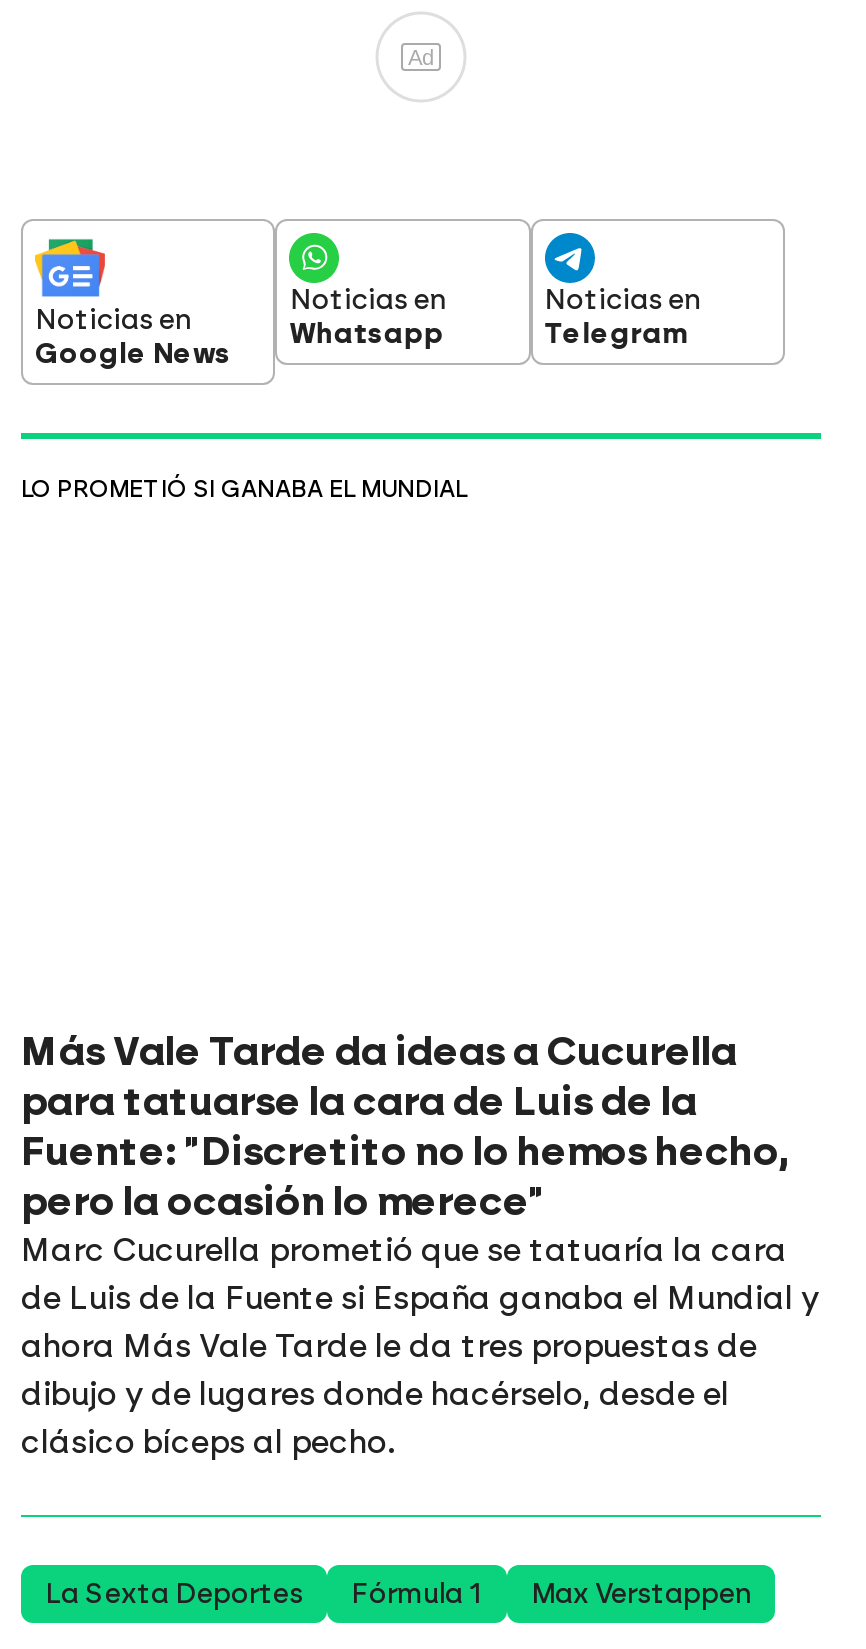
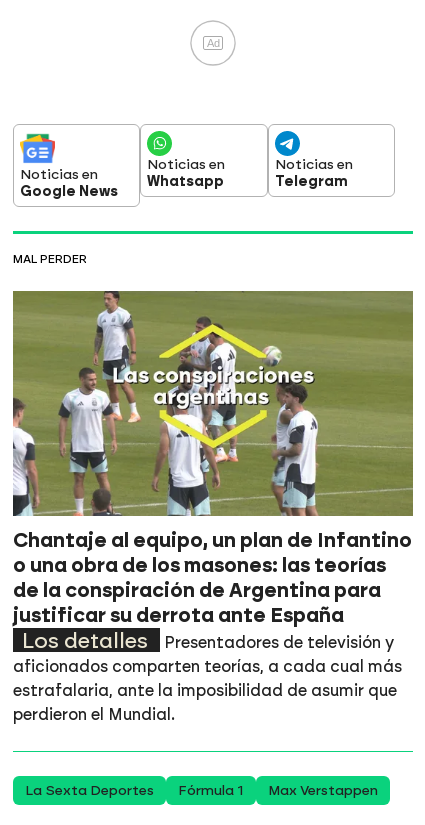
none -> [12,290,414,517] [image]
[21,475,467,503] LO PROMETIÓ SI GANABA EL MUNDIAL -> [13,252,87,266] MAL PERDER
[21,1027,819,1461] Más Vale Tarde da ideas a Cucurella | para tatuarse la cara de Luis de la | Fuente: "Discretito no lo hemos hecho, | pero la ocasión lo merece" | Marc Cucurella prometió que se tatuaría la cara | de Luis de la Fuente si España ganaba el Mundial y | ahora Más Vale Tarde le da tres propuestas de | dibujo y de lugares donde hacérselo, desde el | clásico bíceps al pecho. -> [13,528,412,724] Chantaje al equipo, un plan de Infantino | o una obra de los masones: las teorías | de la conspiración de Argentina para | justificar su derrota ante España | Los detalles | Presentadores de televisión y | aficionados comparten teorías, a cada cual más | estrafalaria, ante la imposibilidad de asumir que | perdieron el Mundial.

